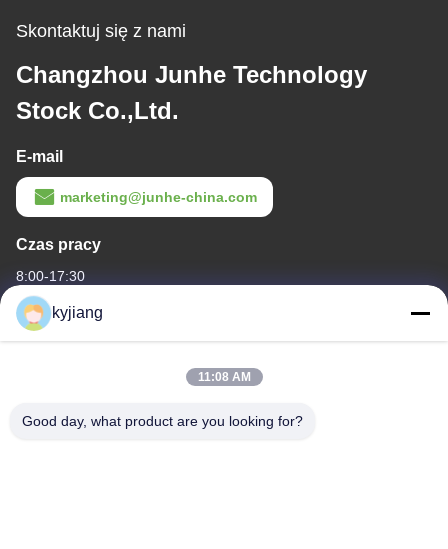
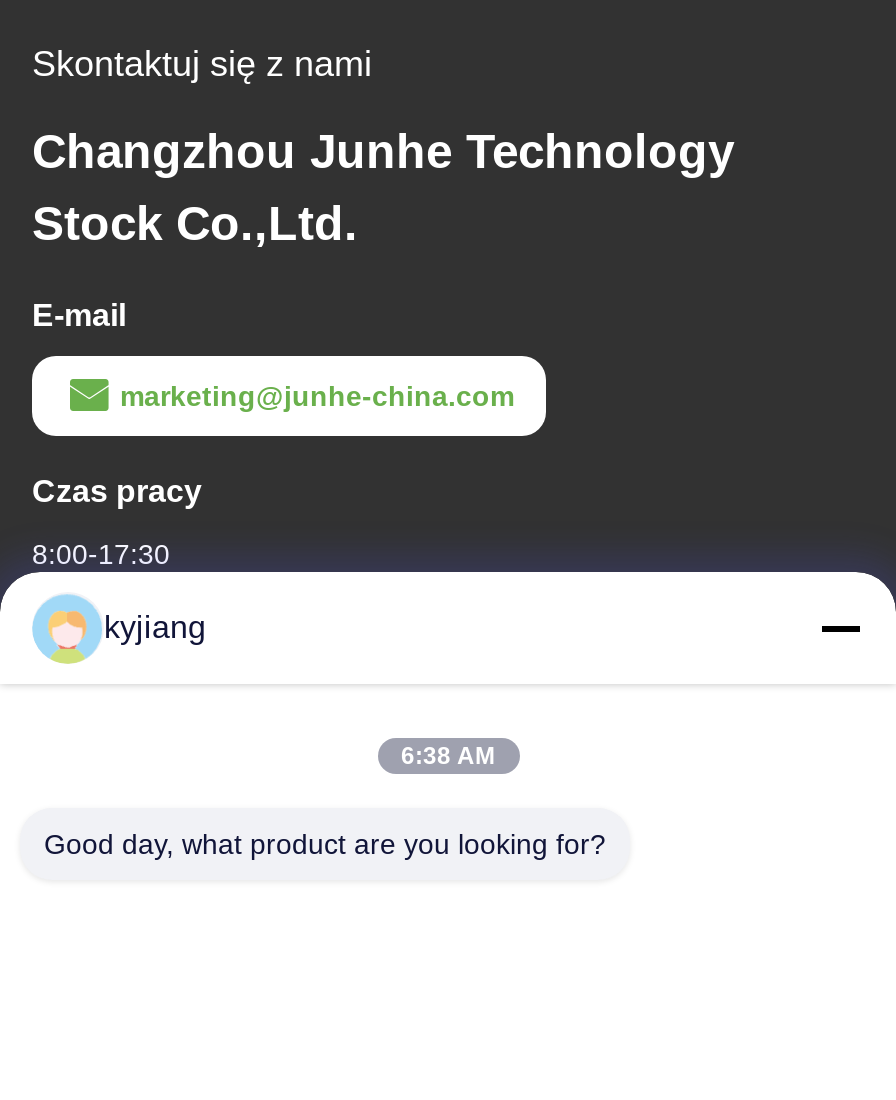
[197,370,250,384] 11:08 AM -> [401,742,495,770] 6:38 AM

